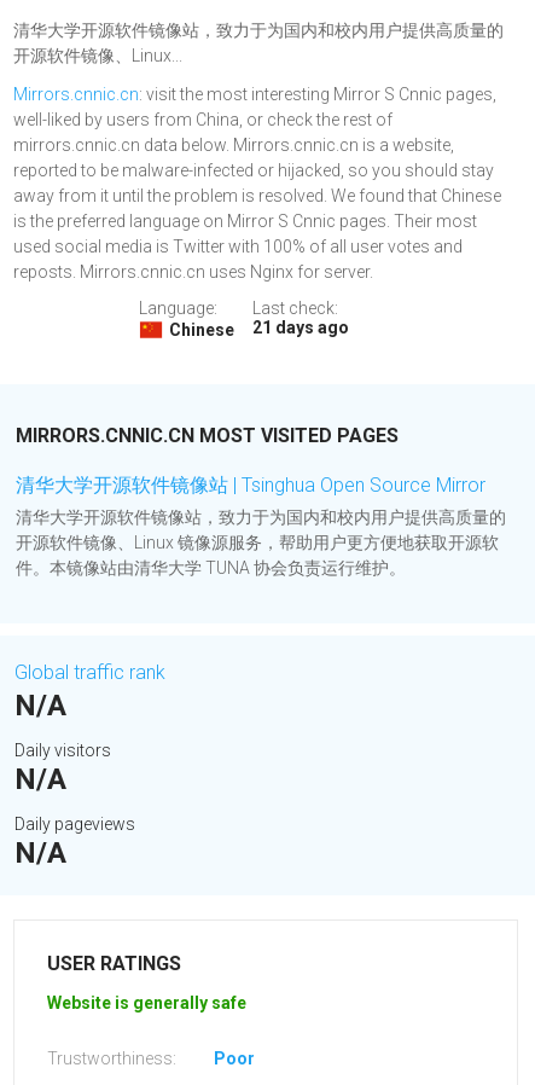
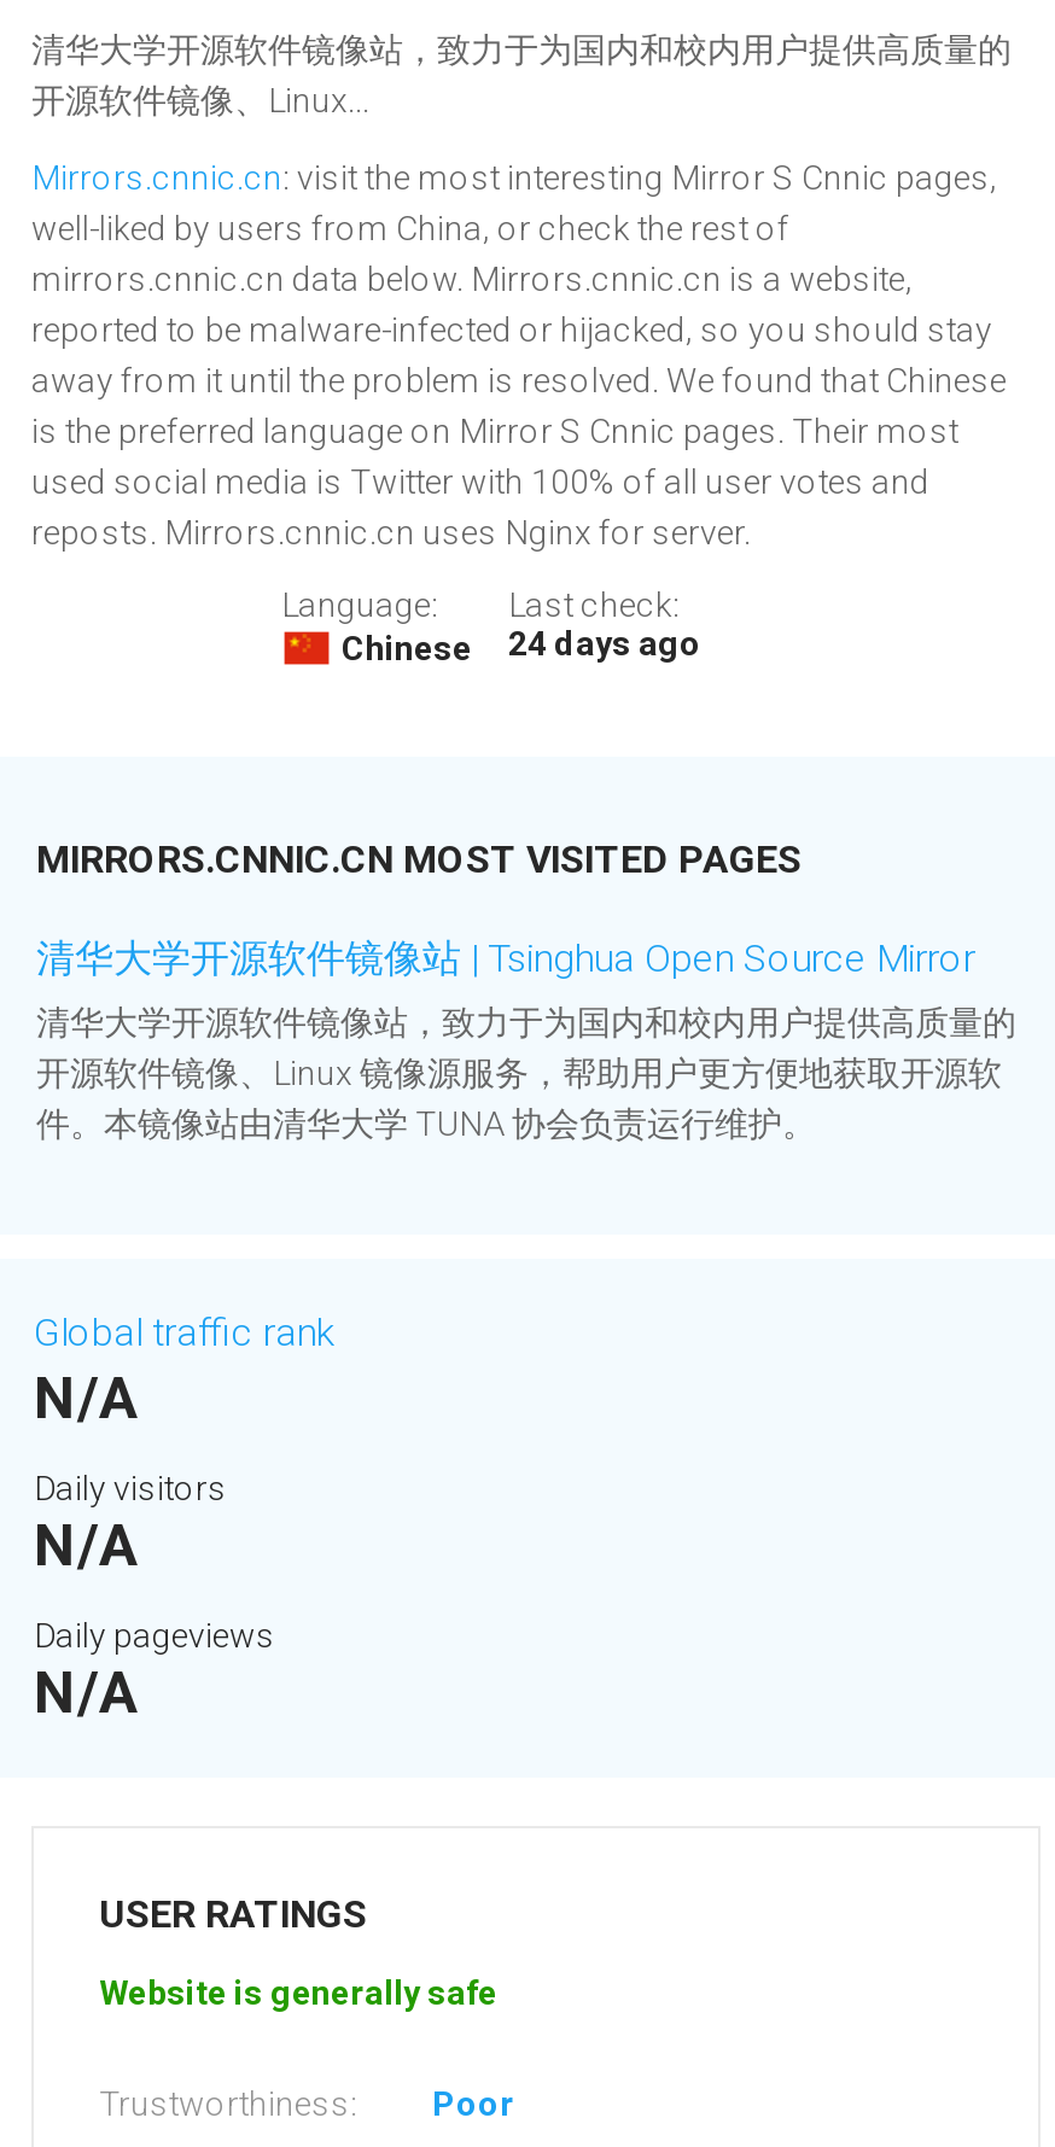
[168,318,348,340] Chinese 21 days ago -> [342,624,701,668] Chinese 24 days ago

